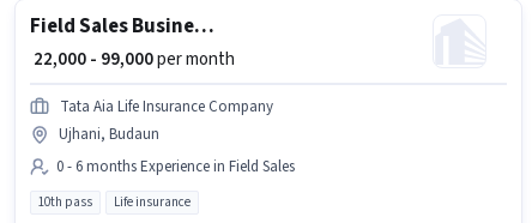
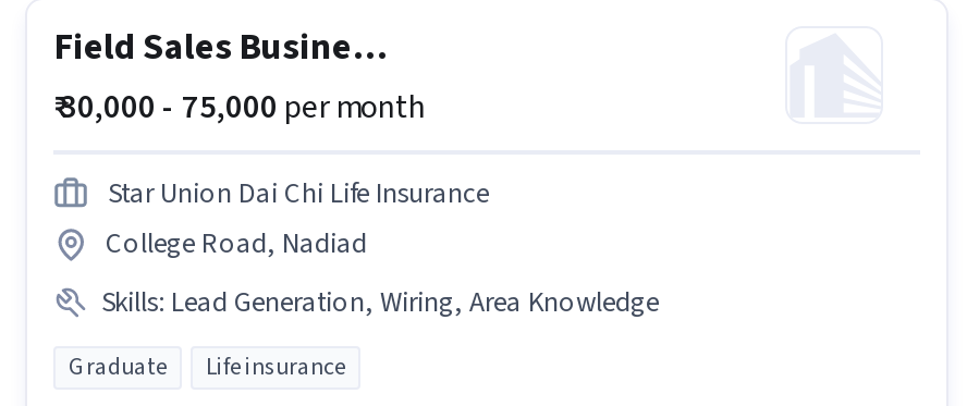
[30,47,235,72] ₹ 22,000 - 99,000 per month -> [53,86,426,131] ₹ 30,000 - 75,000 per month
[59,96,273,146] Tata Aia Life Insurance Company | Ujhani, Budaun -> [106,175,489,264] Star Union Dai Chi Life Insurance | College Road, Nadiad
[56,156,295,178] 0 - 6 months Experience in Field Sales -> [101,284,659,323] Skills: Lead Generation, Wiring, Area Knowledge
[38,194,92,211] 10th pass -> [69,351,167,384] Graduate

